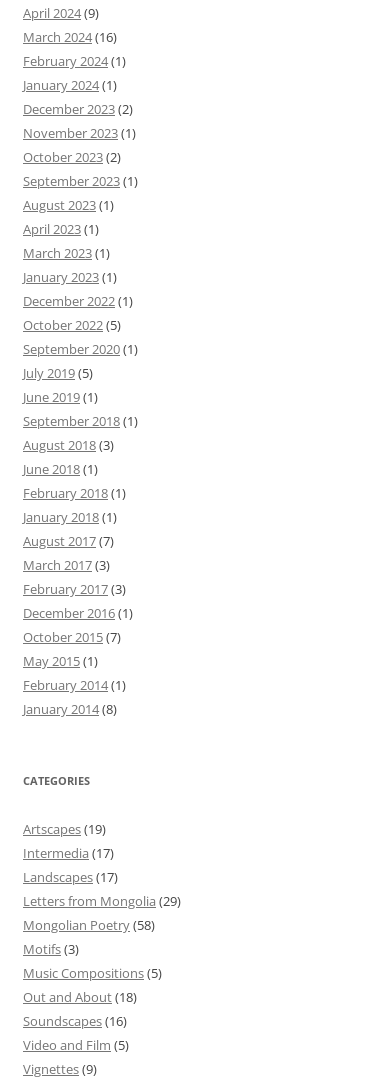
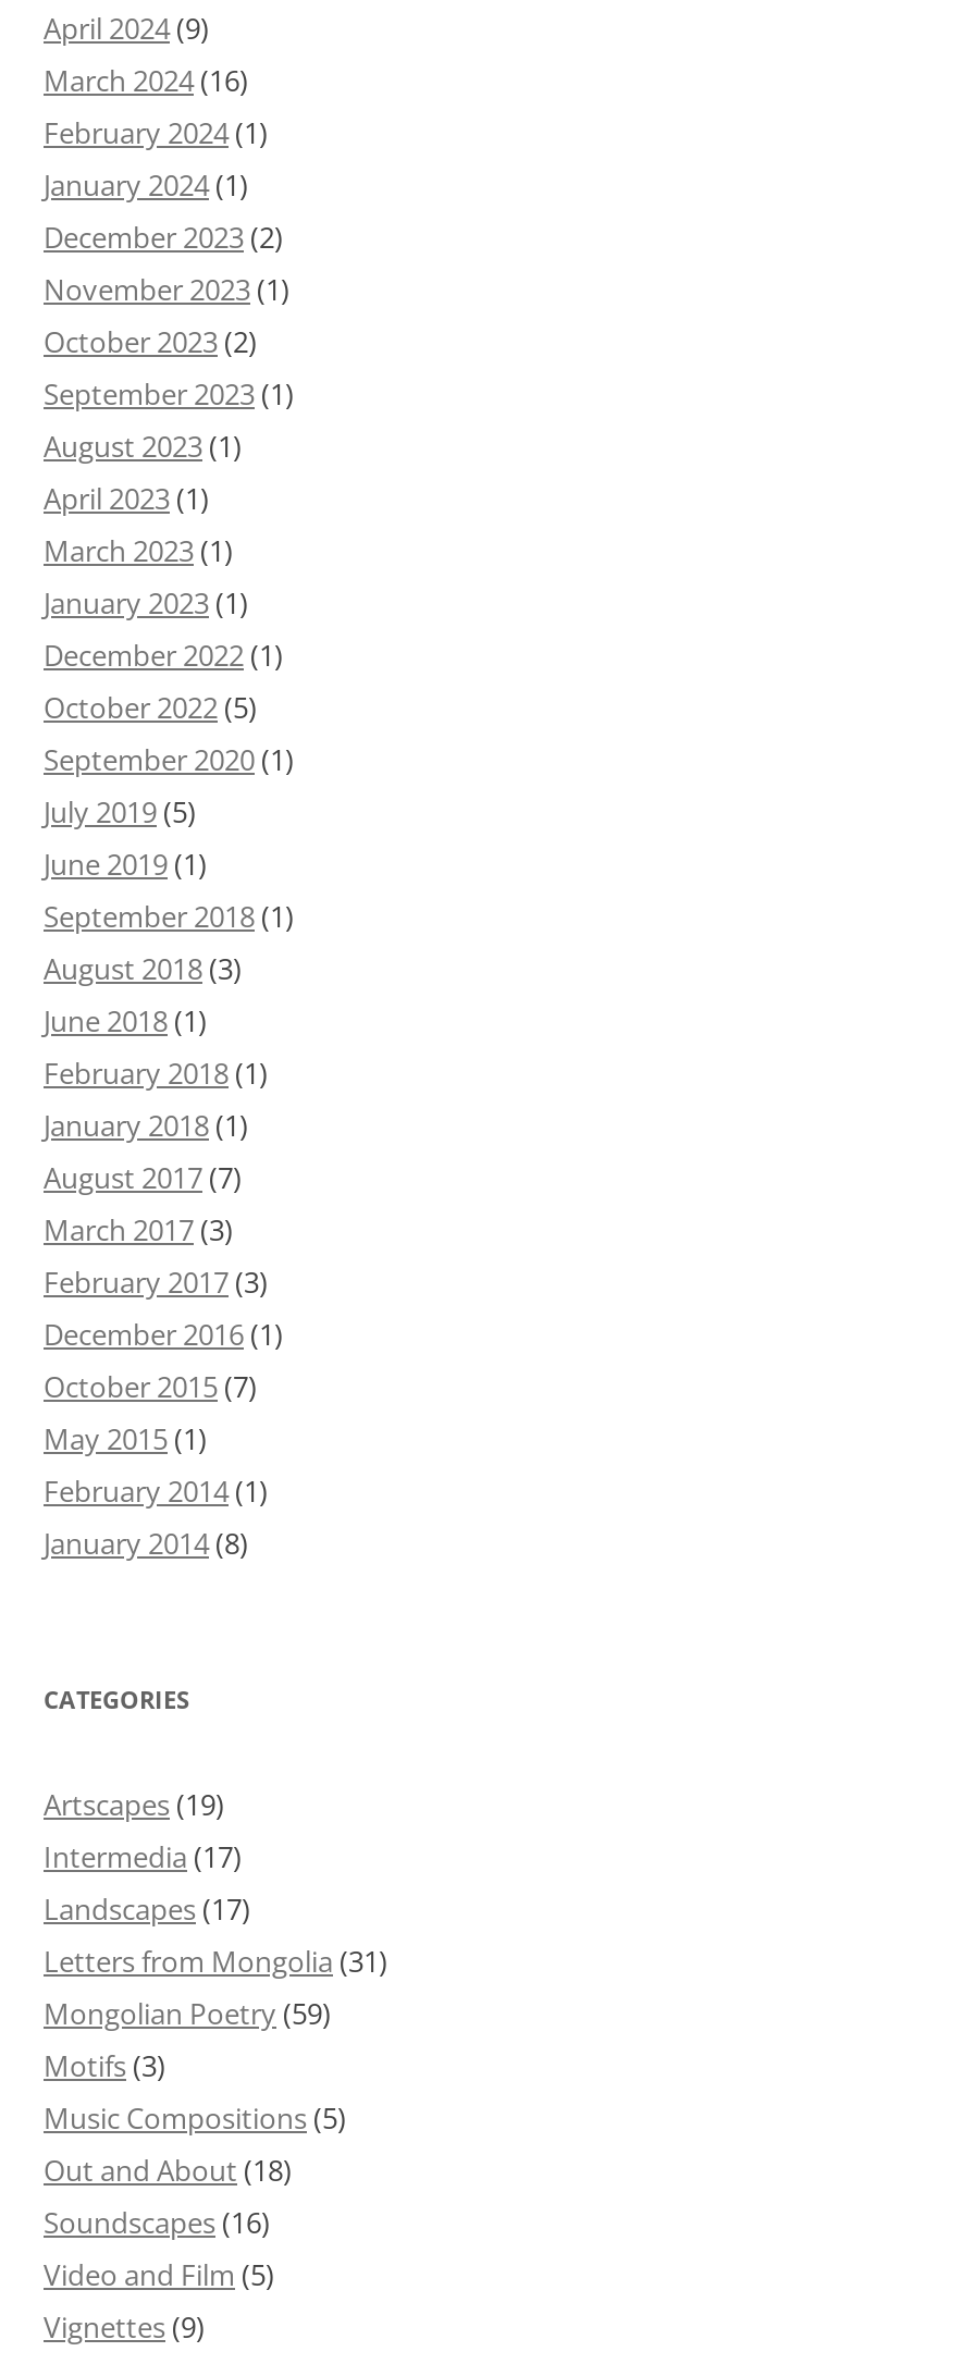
[23,892,181,910] Letters from Mongolia (29) -> [44,1942,387,1981] Letters from Mongolia (31)
[23,916,155,934] Mongolian Poetry (58) -> [44,1994,331,2033] Mongolian Poetry (59)

